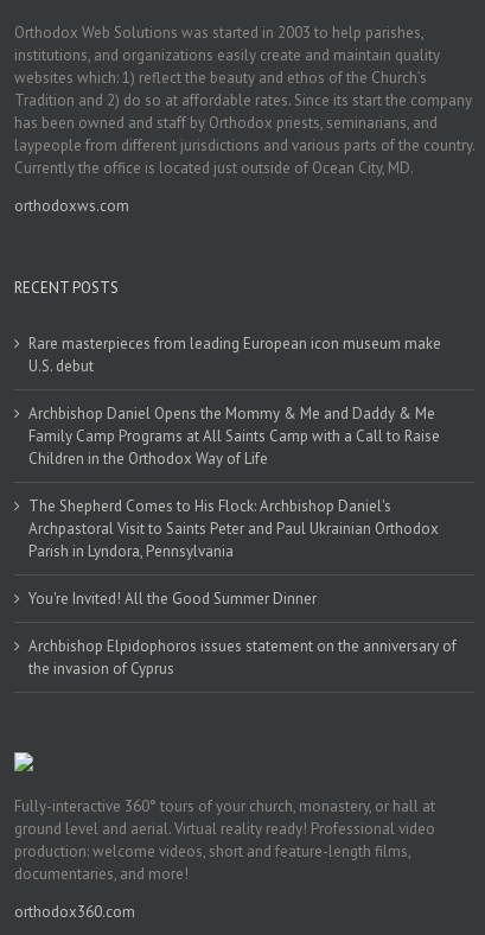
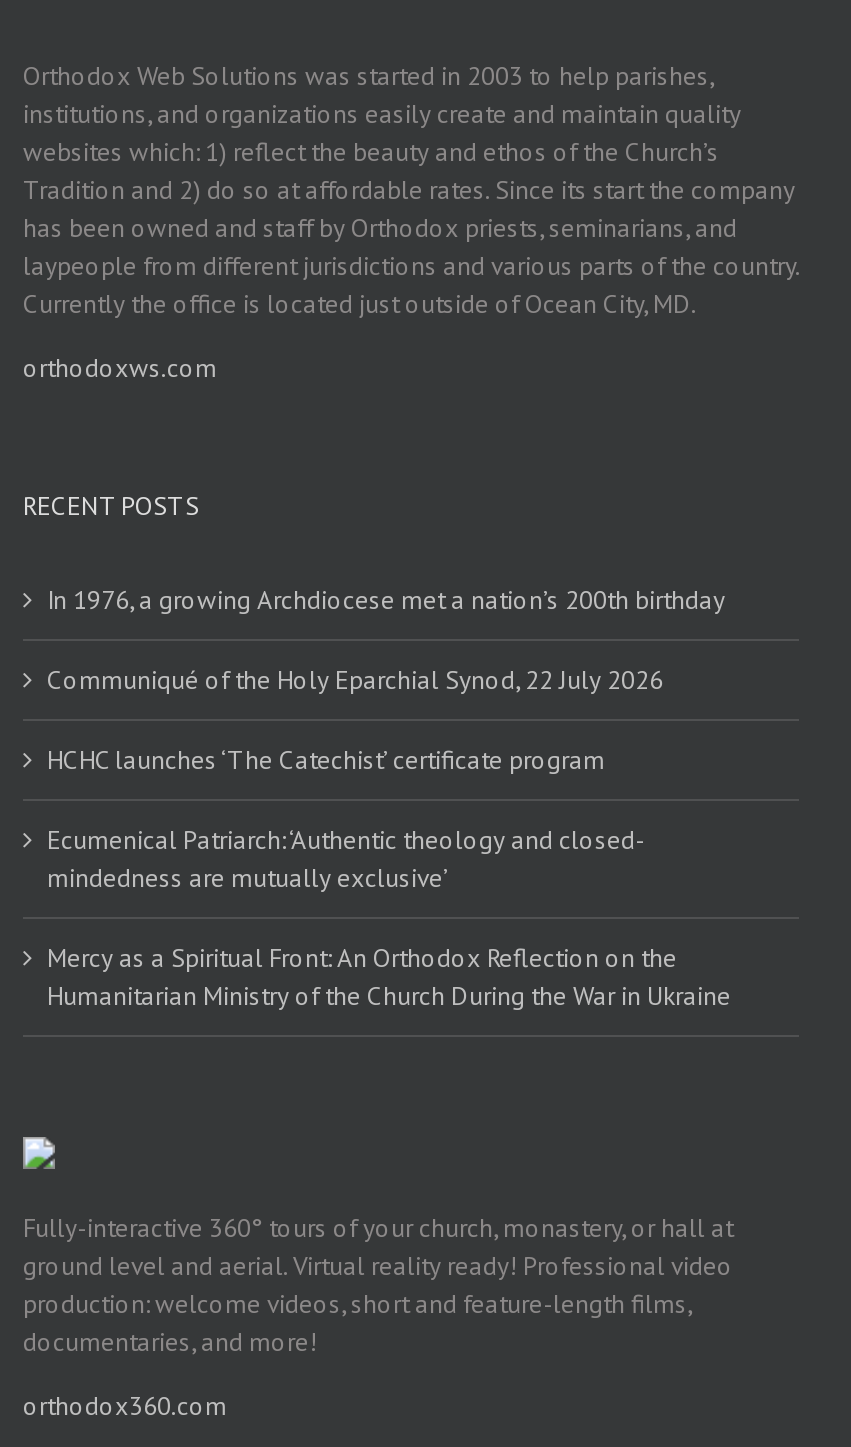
[28,333,441,376] Rare masterpieces from leading European icon museum make | U.S. debut -> [47,582,725,616] In 1976, a growing Archdiocese met a nation’s 200th birthday
[28,403,440,468] Archbishop Daniel Opens the Mommy & Me and Daddy & Me | Family Camp Programs at All Saints Camp with a Call to Raise | Children in the Orthodox Way of Life -> [47,662,663,696] Communiqué of the Holy Eparchial Synod, 22 July 2026
[28,495,439,561] The Shepherd Comes to His Flock: Archbishop Daniel's | Archpastoral Visit to Saints Peter and Paul Ukrainian Orthodox | Parish in Lyndora, Pennsylvania -> [47,742,605,776] HCHC launches ‘The Catechist’ certificate program
[28,588,317,608] You're Invited! All the Good Summer Dinner -> [47,822,645,894] Ecumenical Patriarch: ‘Authentic theology and closed- | mindedness are mutually exclusive’
[28,635,457,678] Archbishop Elpidophoros issues statement on the anniversary of | the invasion of Cyprus -> [47,940,731,1012] Mercy as a Spiritual Front: An Orthodox Reflection on the | Humanitarian Ministry of the Church During the War in Ukraine

